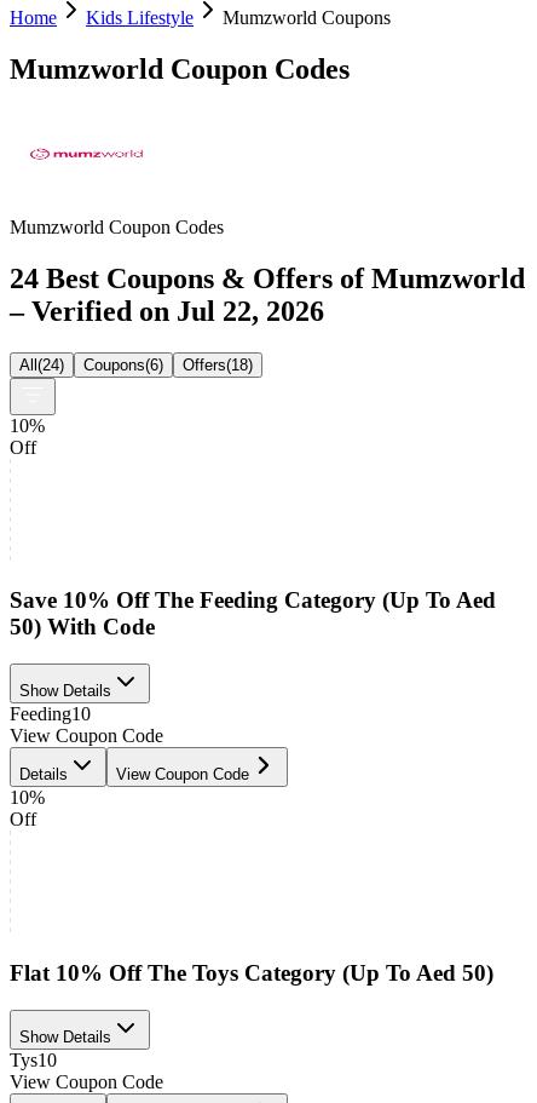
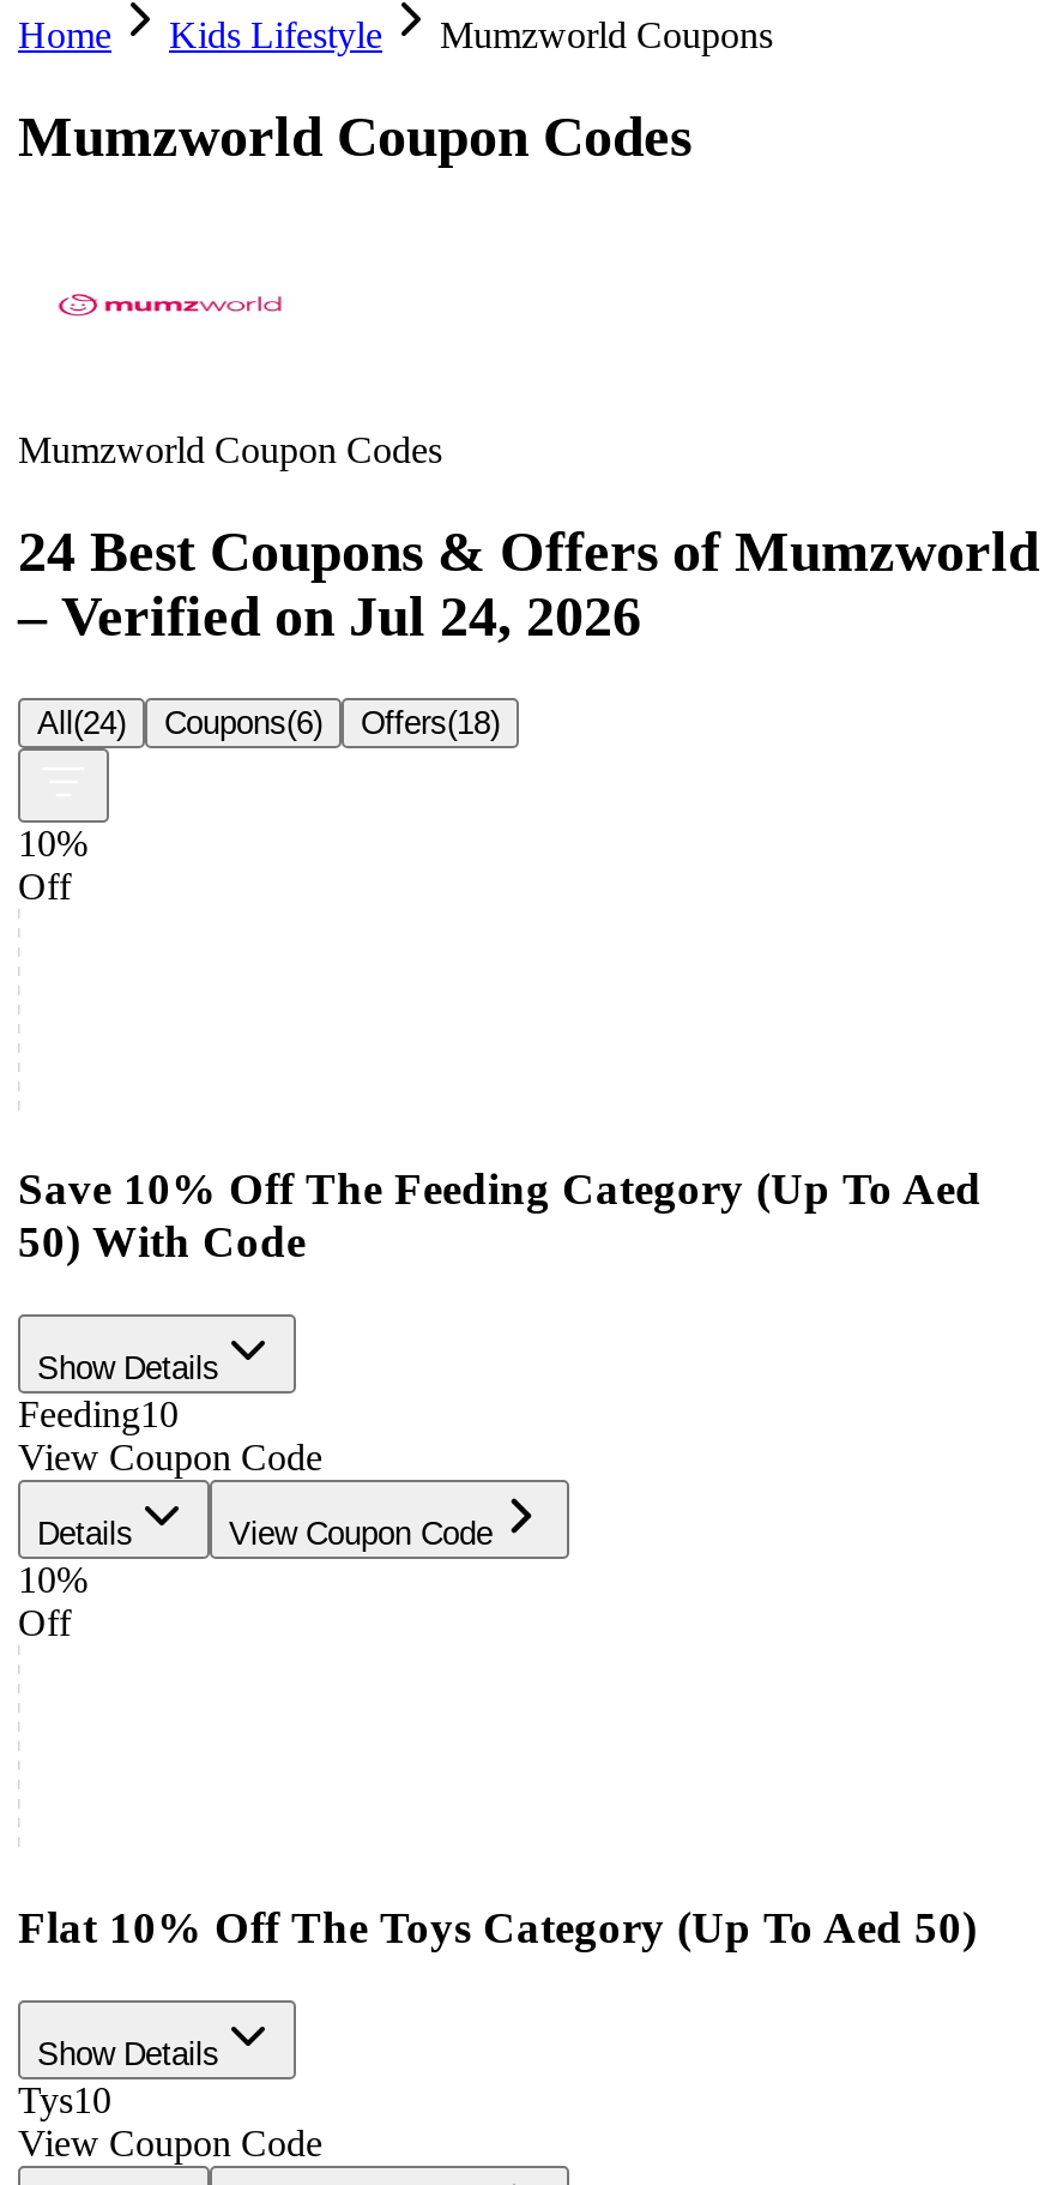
[10,295,324,327] – Verified on Jul 22, 2026 -> [18,585,641,647] – Verified on Jul 24, 2026

